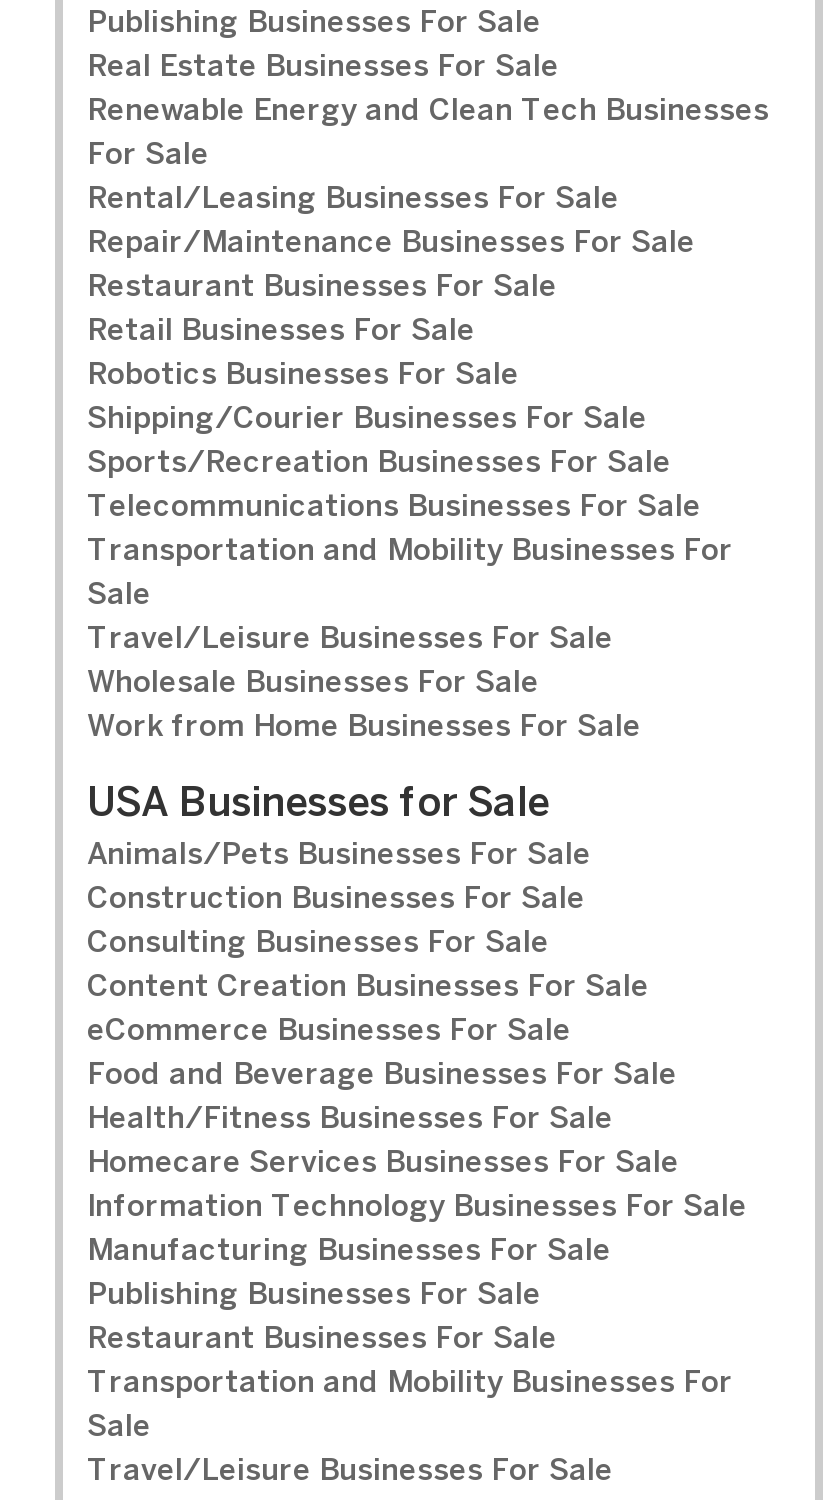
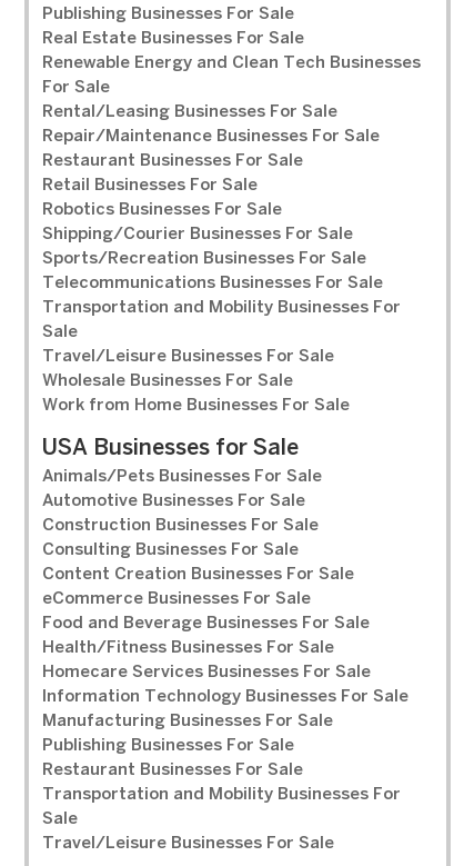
none -> [42,494,305,509] Automotive Businesses For Sale

